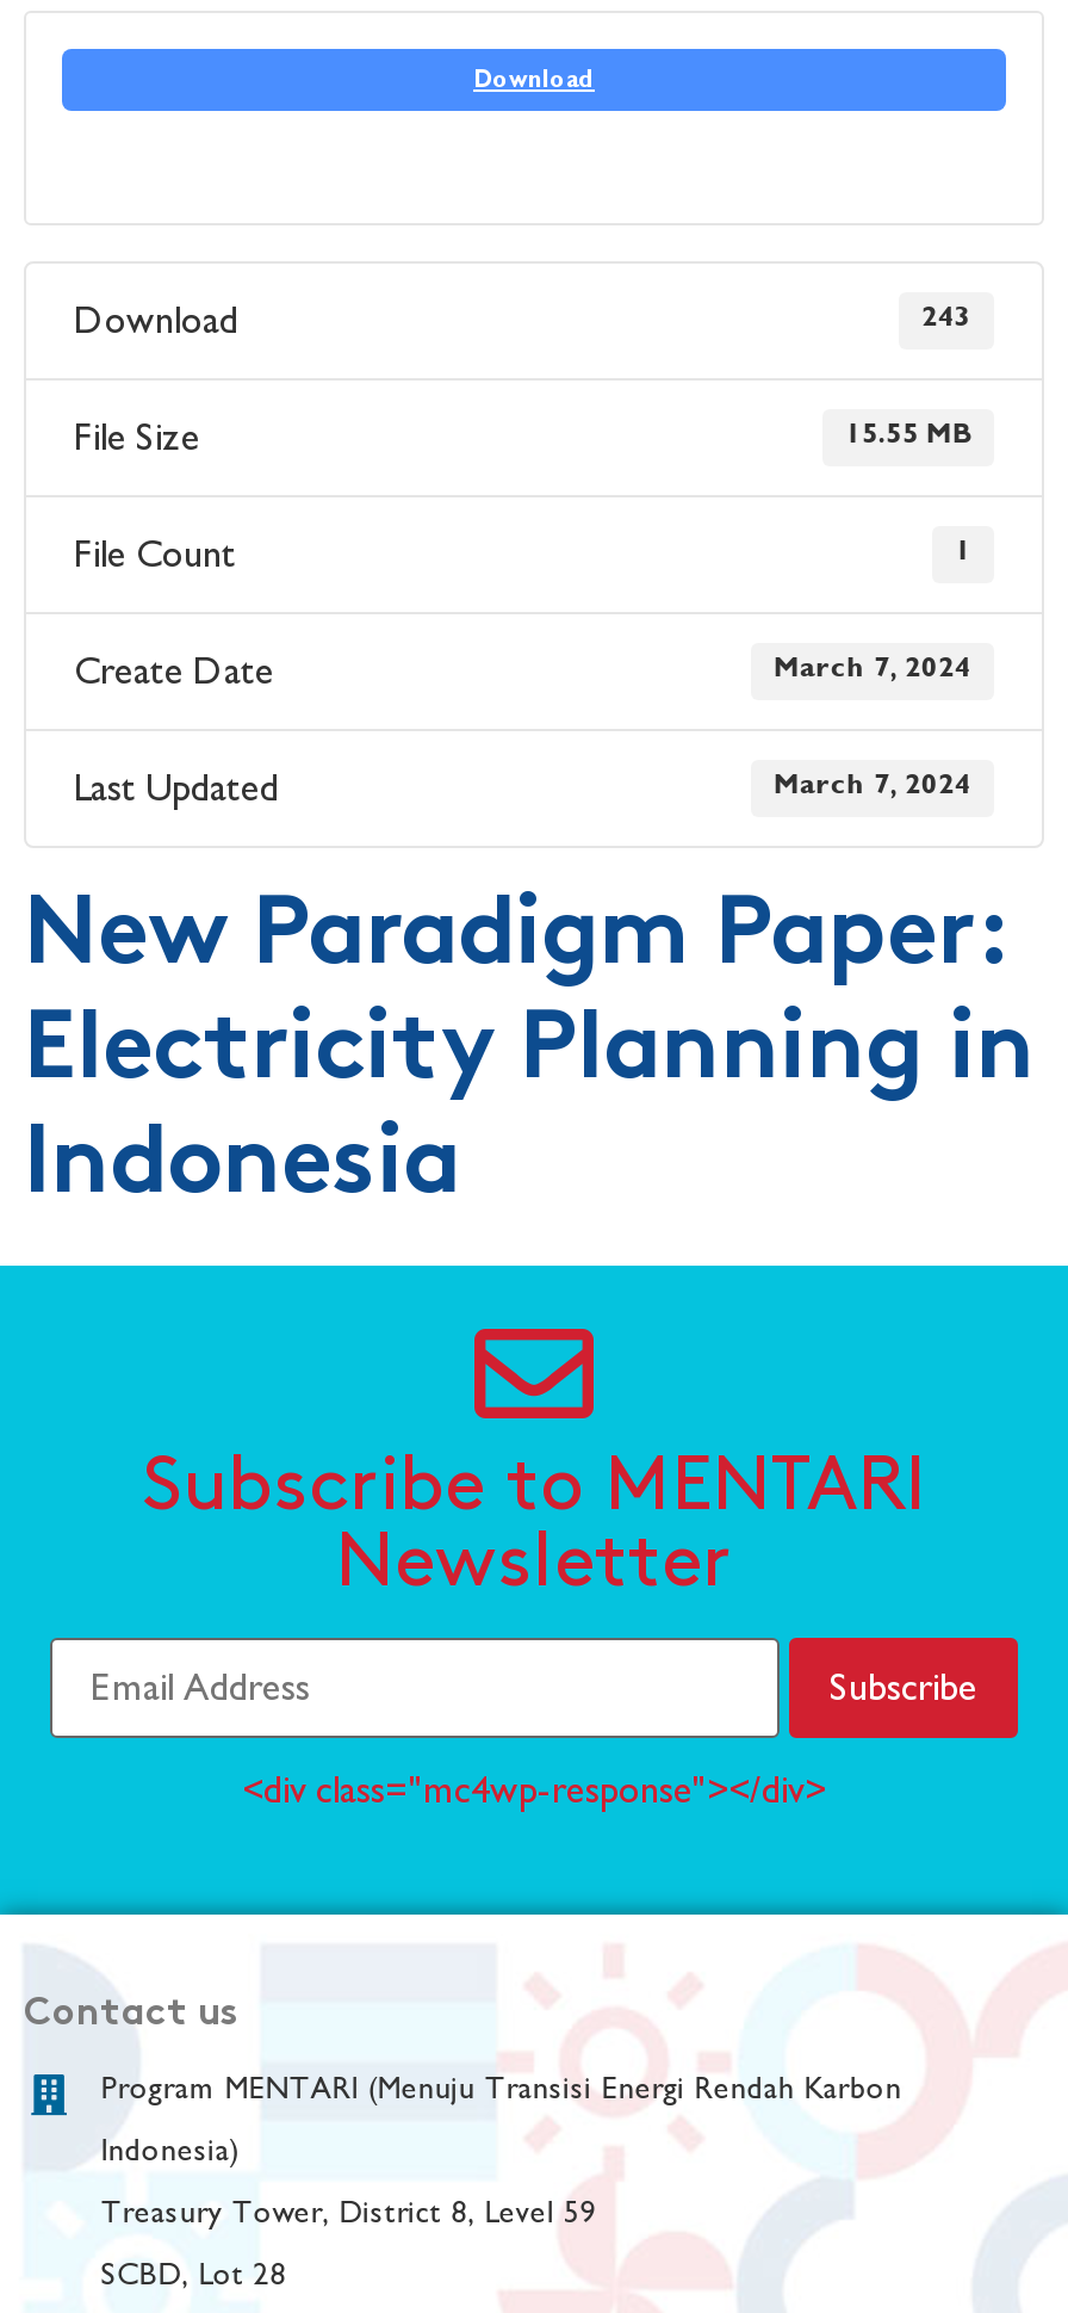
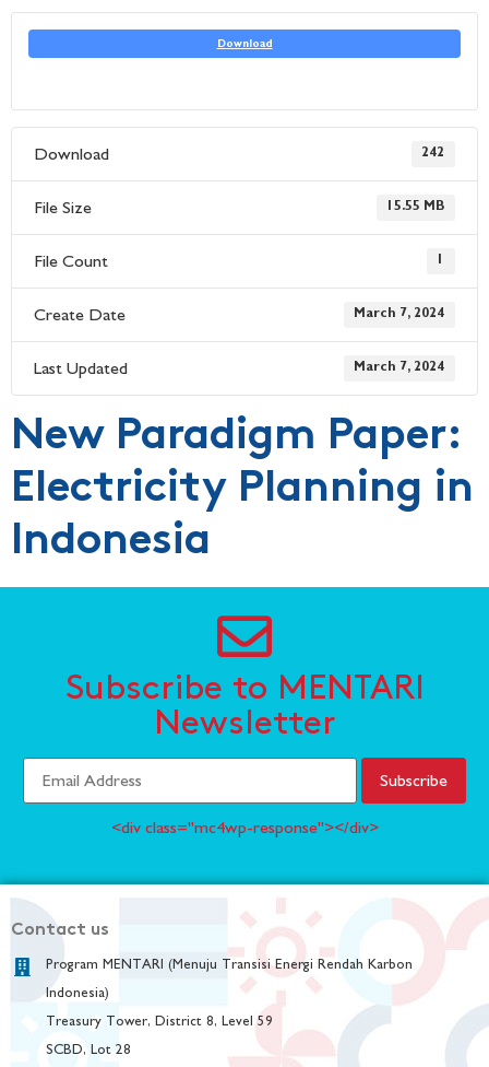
[921,303,971,331] 243 -> [422,146,445,159] 242

